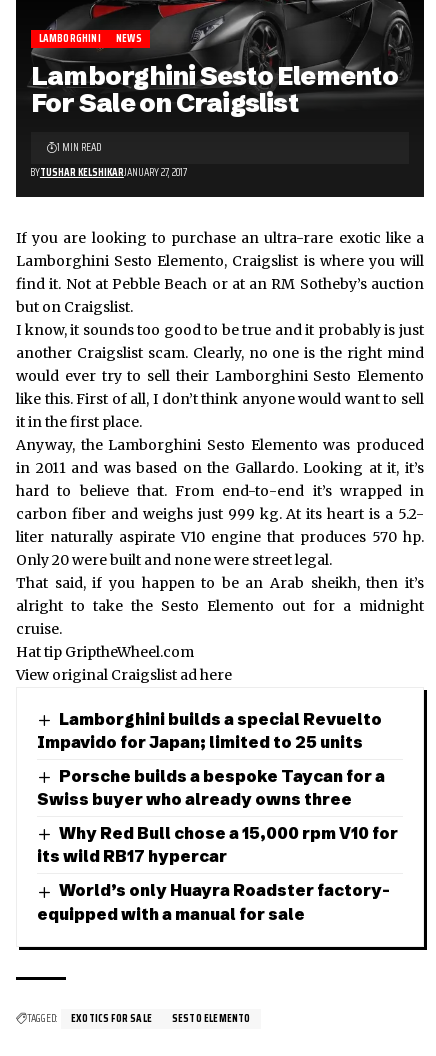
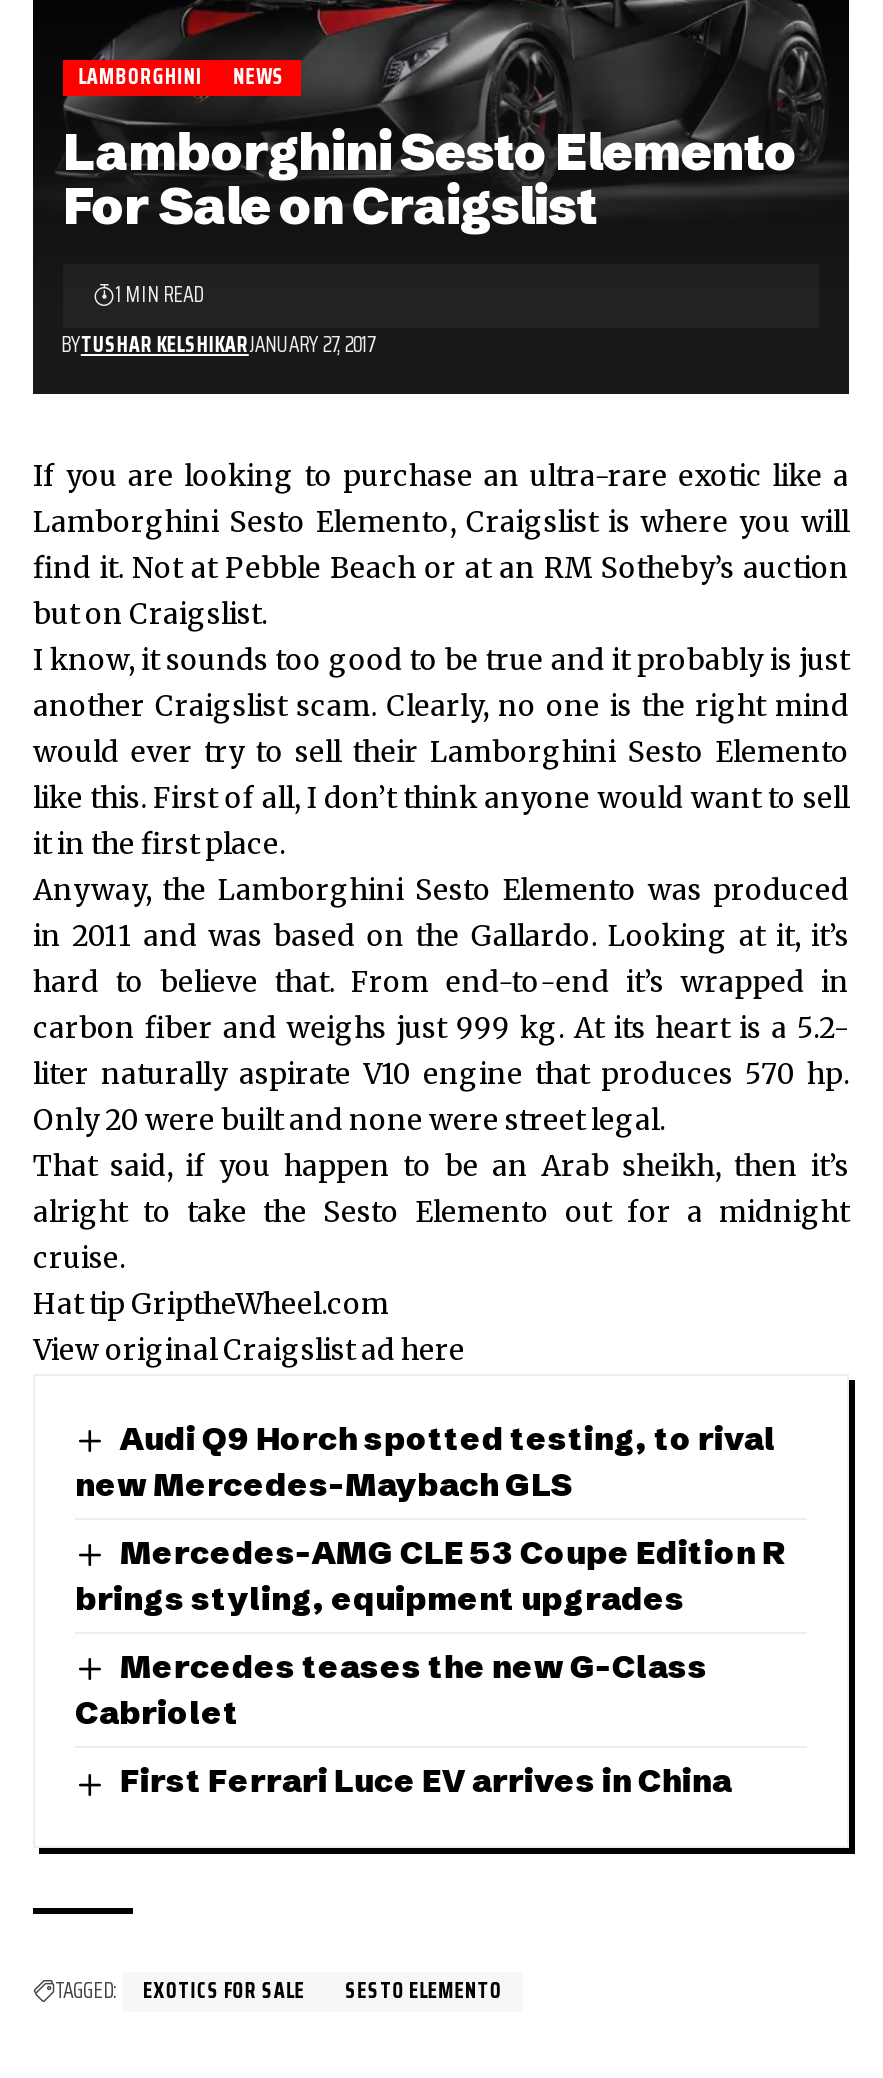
[37,709,382,752] Lamborghini builds a special Revuelto | Impavido for Japan; limited to 25 units -> [75,1417,776,1504] Audi Q9 Horch spotted testing, to rival | new Mercedes-Maybach GLS
[37,766,385,809] Porsche builds a bespoke Taycan for a | Swiss buyer who already owns three -> [75,1532,786,1618] Mercedes-AMG CLE 53 Coupe Edition R | brings styling, equipment upgrades
[37,823,398,866] Why Red Bull chose a 15,000 rpm V10 for | its wild RB17 hypercar -> [75,1646,708,1733] Mercedes teases the new G-Class | Cabriolet
[37,880,390,924] World’s only Huayra Roadster factory- | equipped with a manual for sale -> [120,1761,732,1801] First Ferrari Luce EV arrives in China

